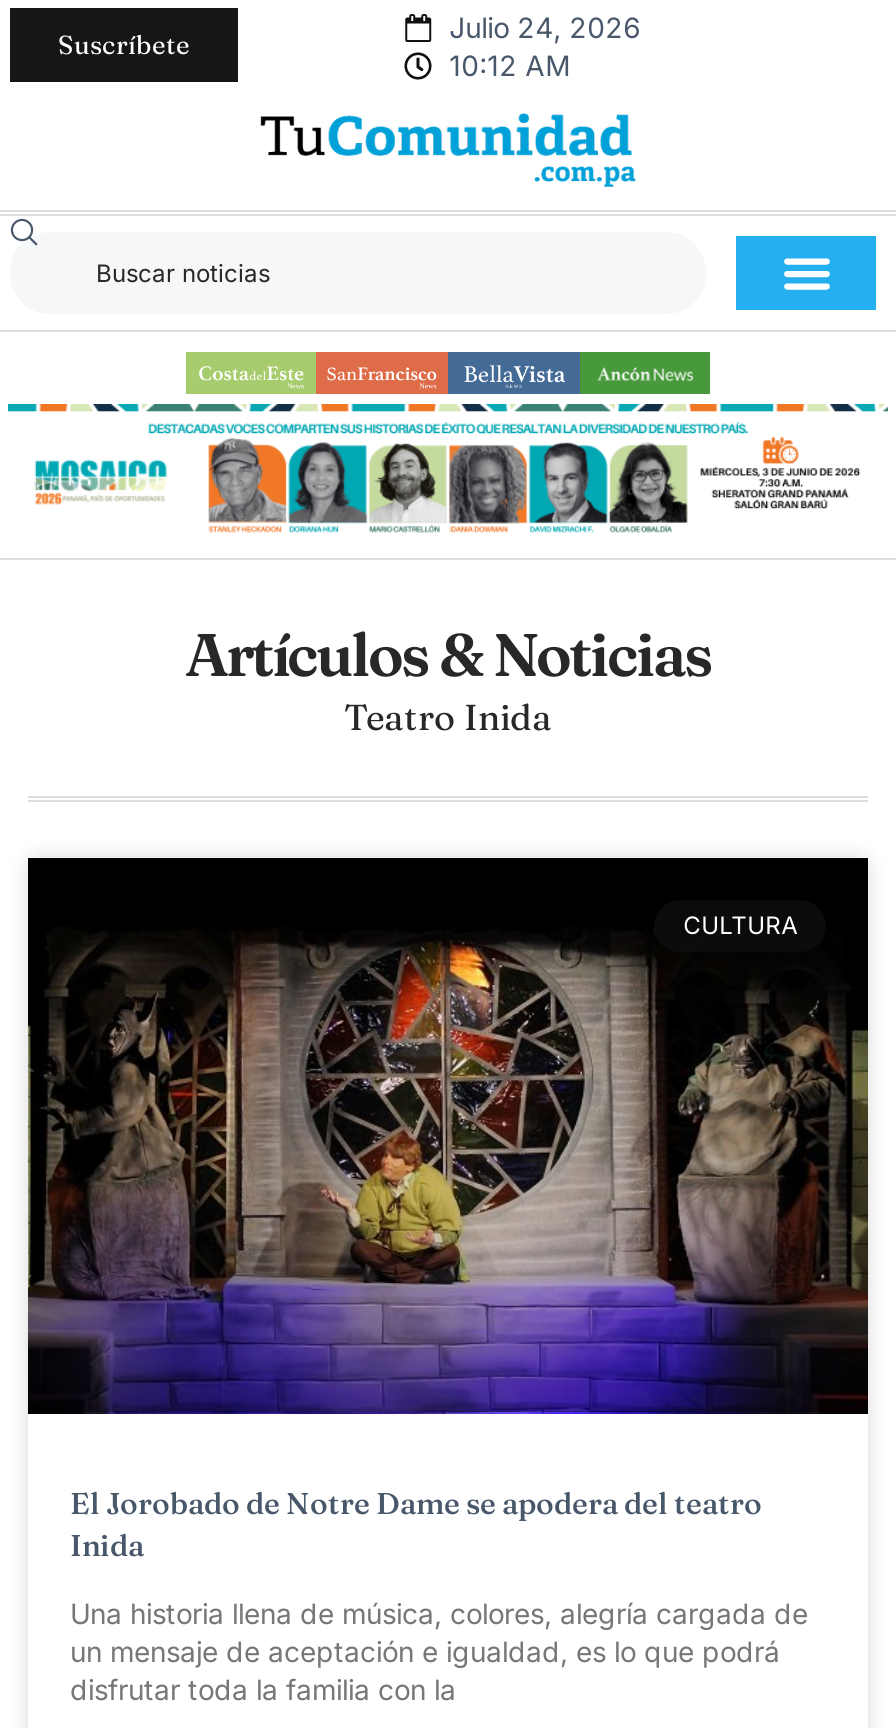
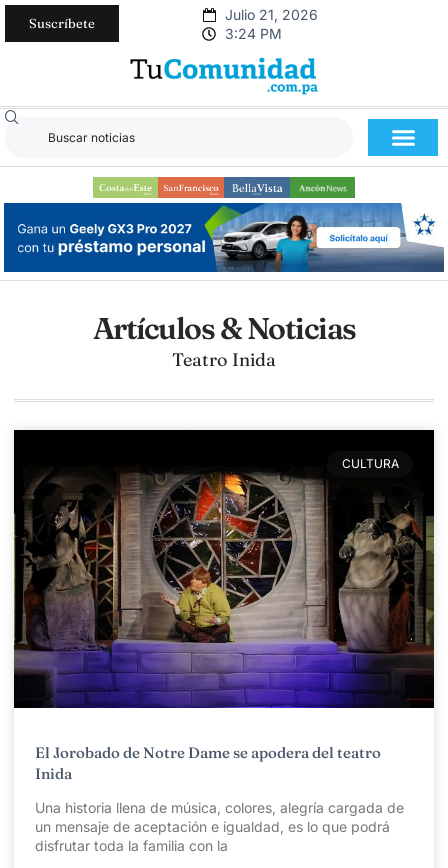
[449,10,641,82] Julio 24, 2026 | 10:12 AM -> [225,6,318,42] Julio 21, 2026 | 3:24 PM
[8,402,890,542] [image] -> [3,202,445,273] [image]

